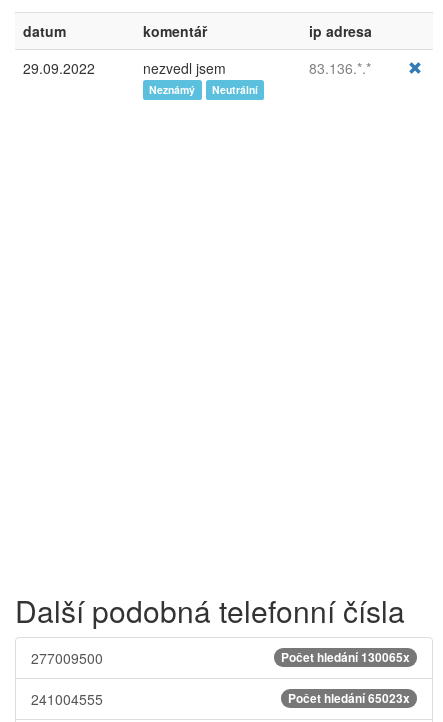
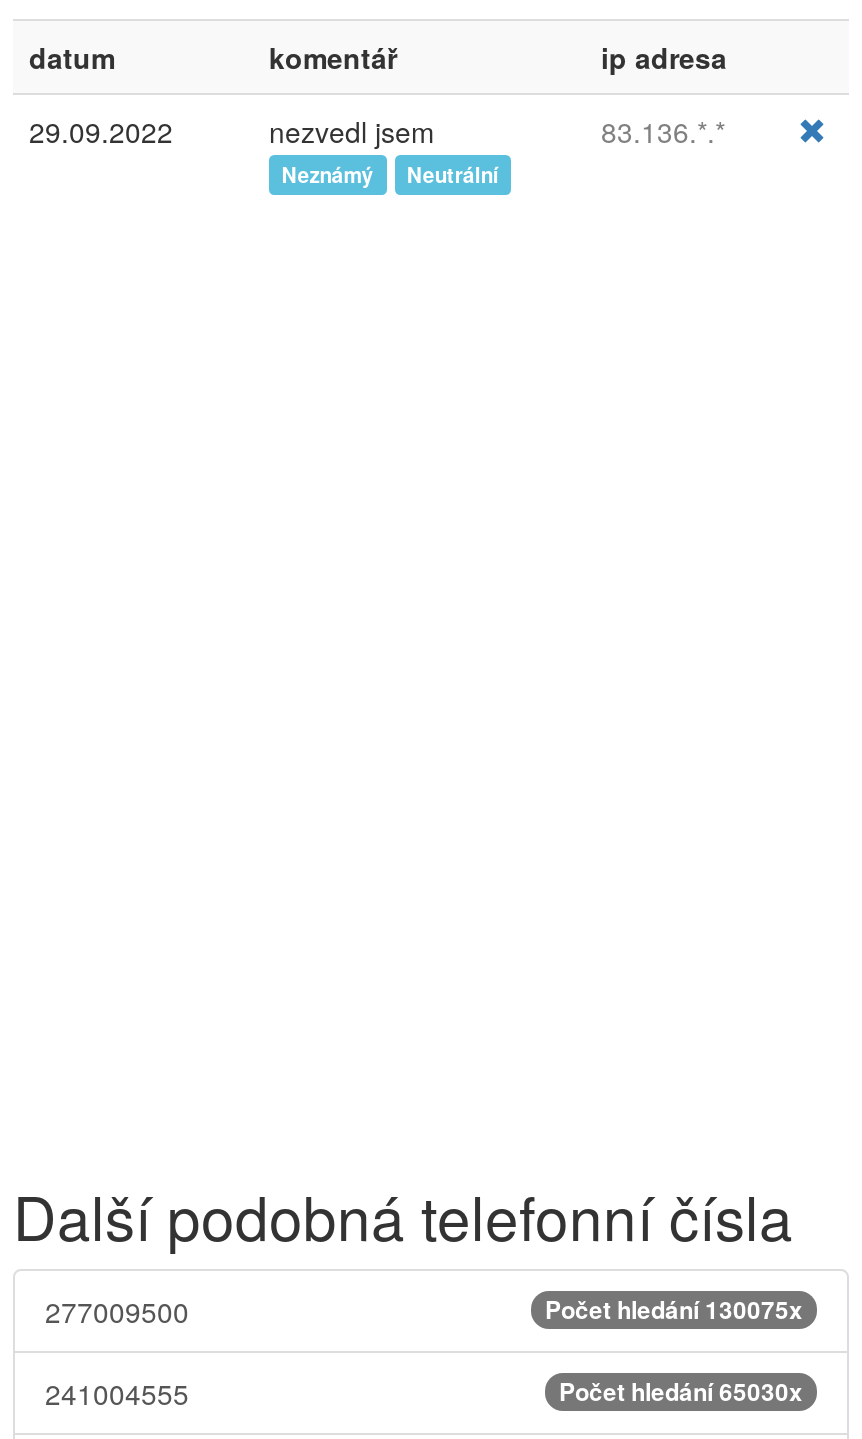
[281,648,410,666] Počet hledání 130065x -> [545,1291,803,1327] Počet hledání 130075x
[288,689,410,707] Počet hledání 65023x -> [559,1373,803,1409] Počet hledání 65030x

